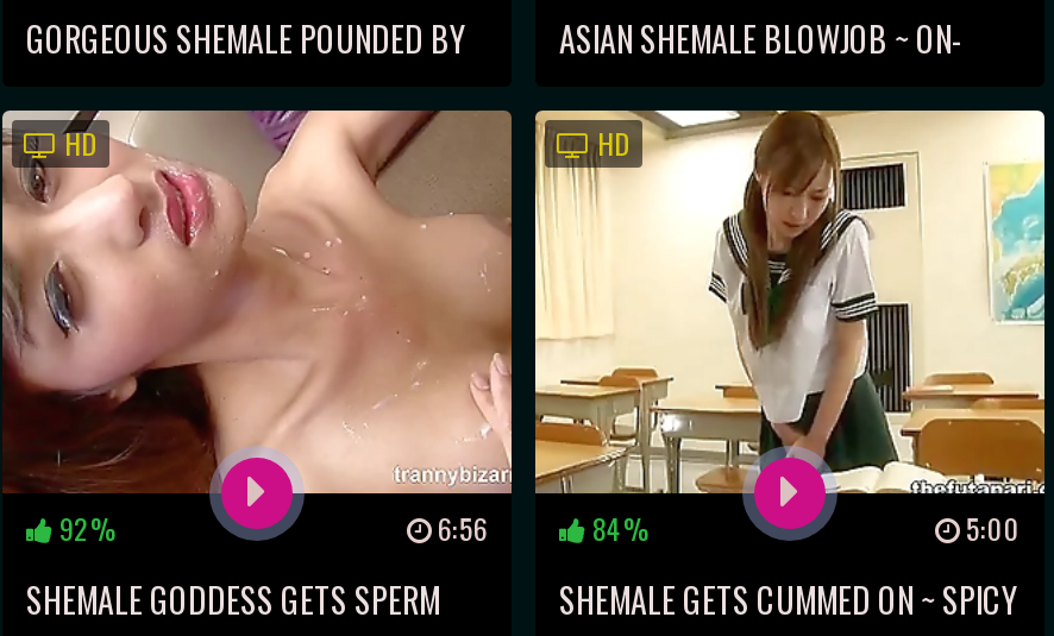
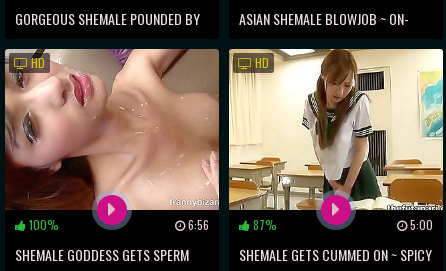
[59,506,119,547] 92% -> [29,215,59,232] 100%
[592,506,652,547] 84% -> [253,215,277,232] 87%

